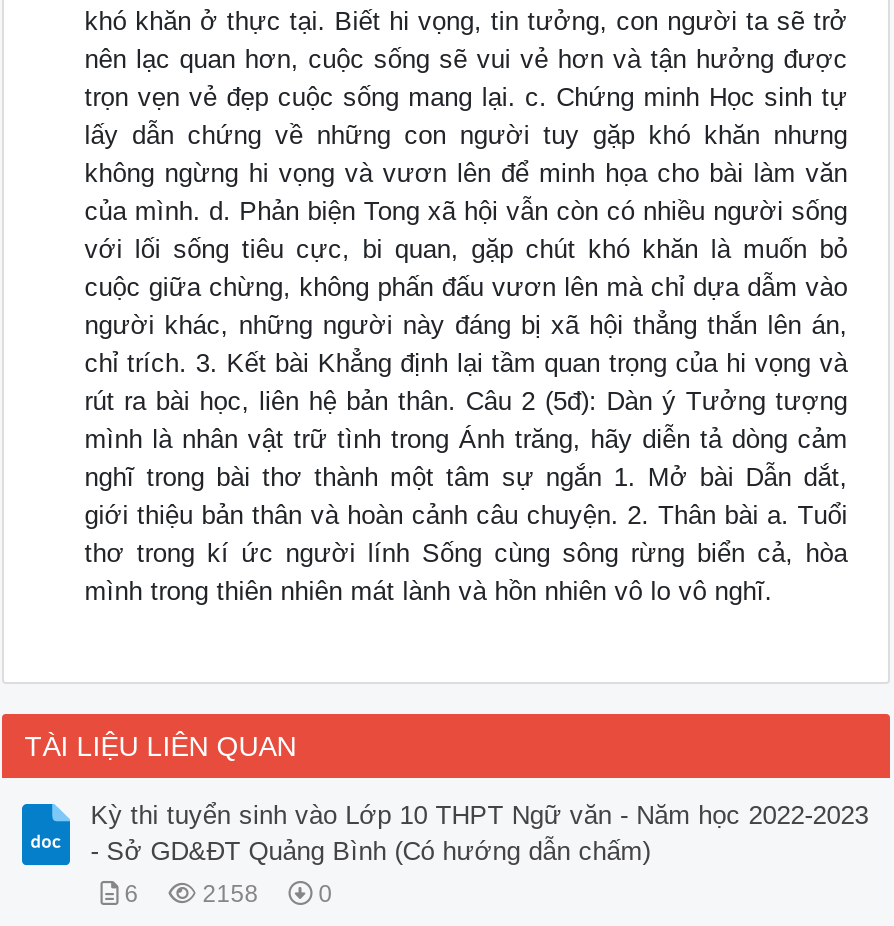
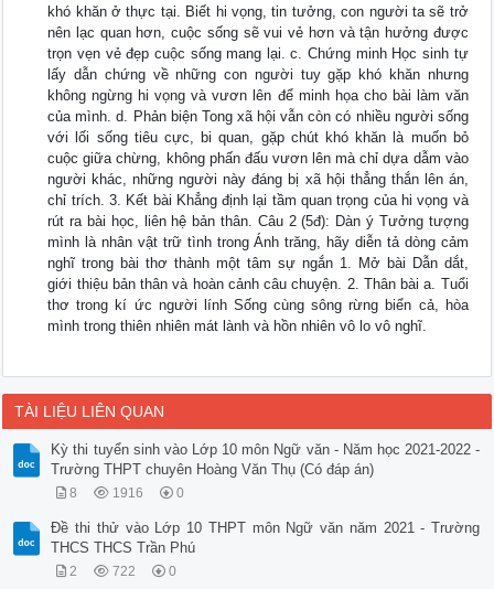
[90,800,868,908] Kỳ thi tuyển sinh vào Lớp 10 THPT Ngữ văn - Năm học 2022-2023 | - Sở GD&ĐT Quảng Bình (Có hướng dẫn chấm) | 6 | 2158 -> [51,441,480,579] Kỳ thi tuyển sinh vào Lớp 10 môn Ngữ văn - Năm học 2021-2022 - | Trường THPT chuyên Hoàng Văn Thụ (Có đáp án) | 8 | 1916 | 0 | Đề thi thử vào Lớp 10 THPT môn Ngữ văn năm 2021 - Trường | THCS THCS Trần Phú | 2 | 722

